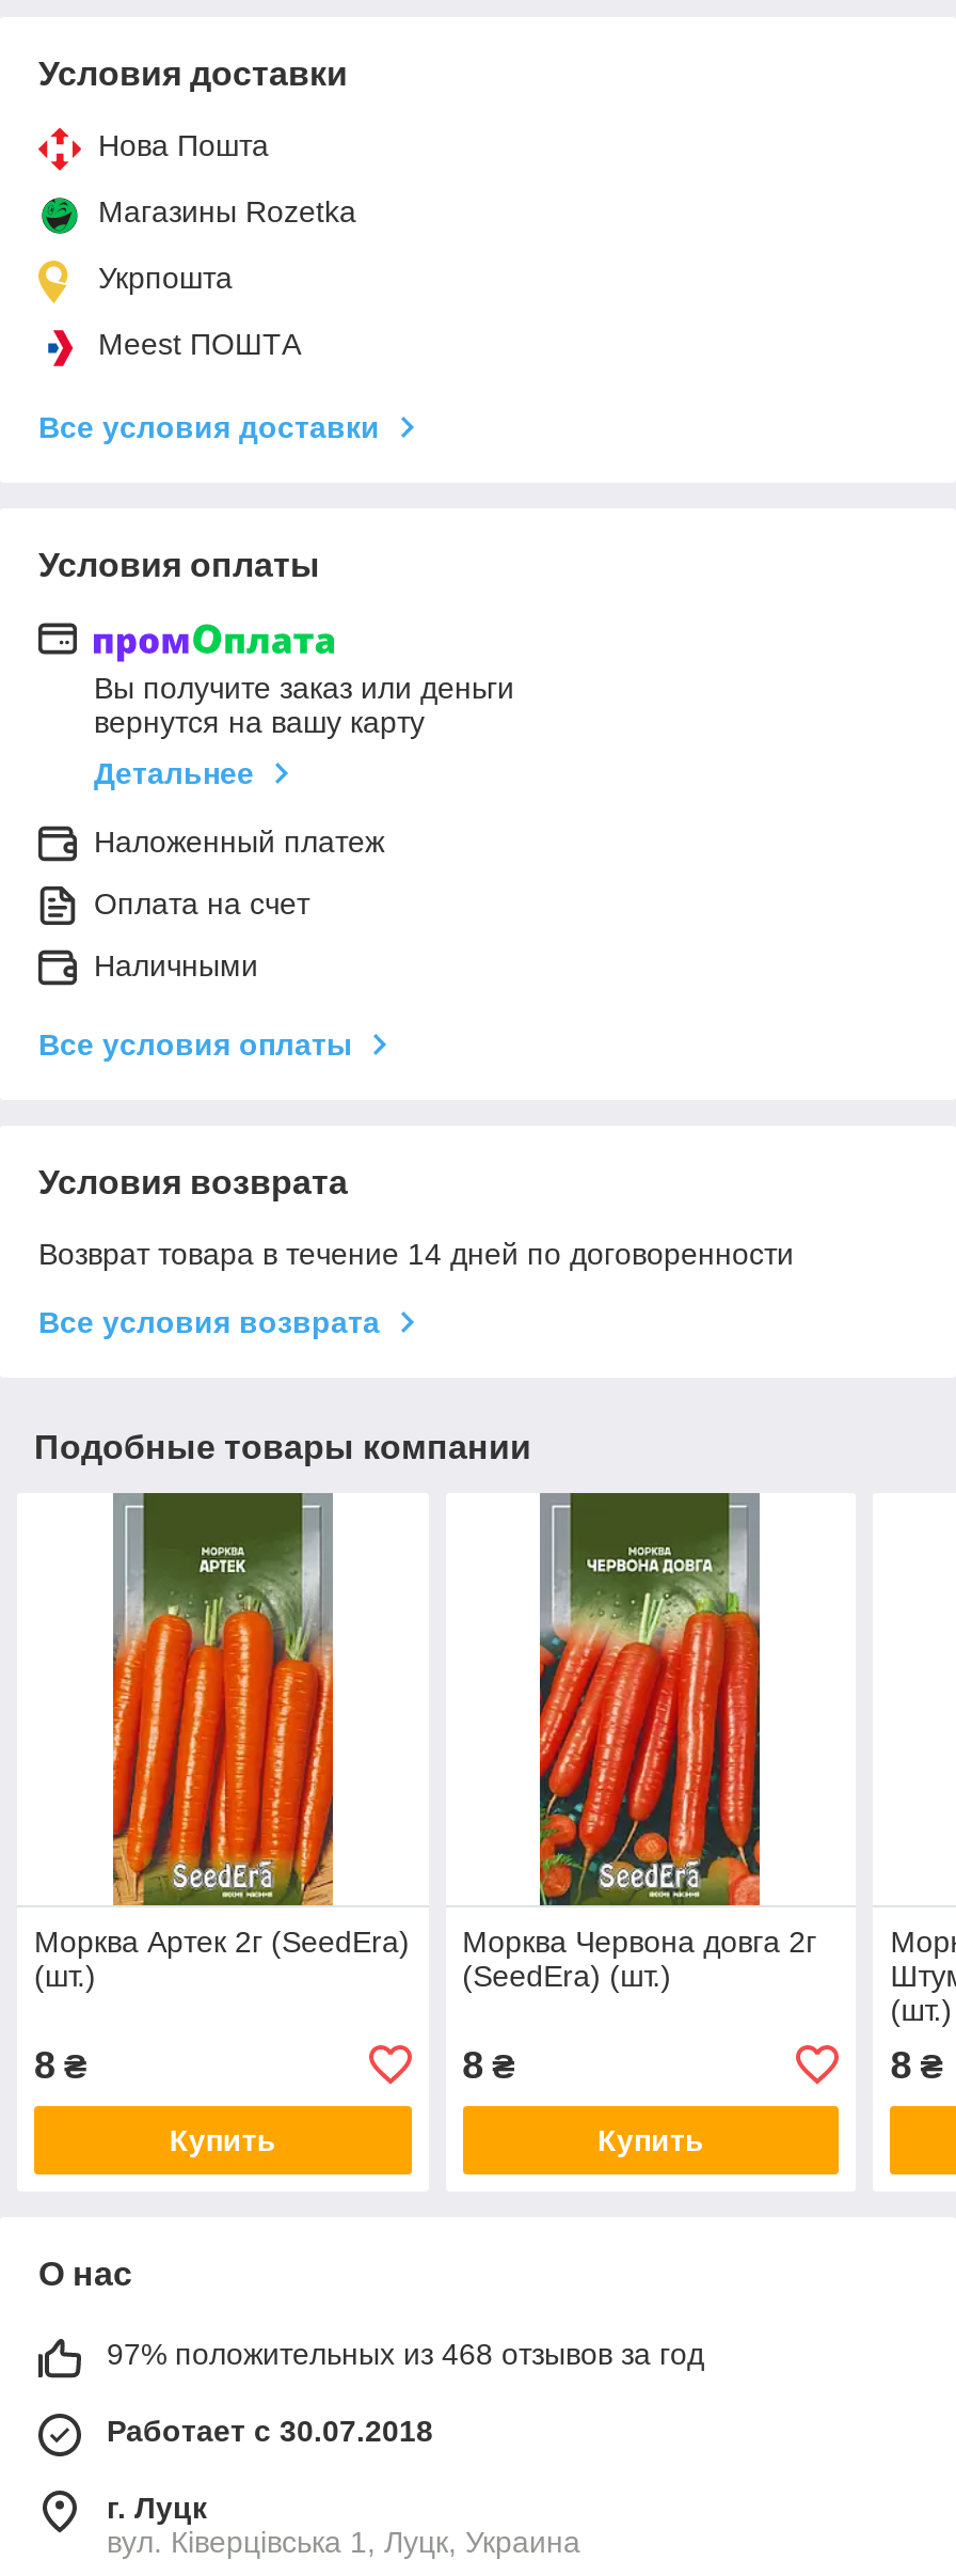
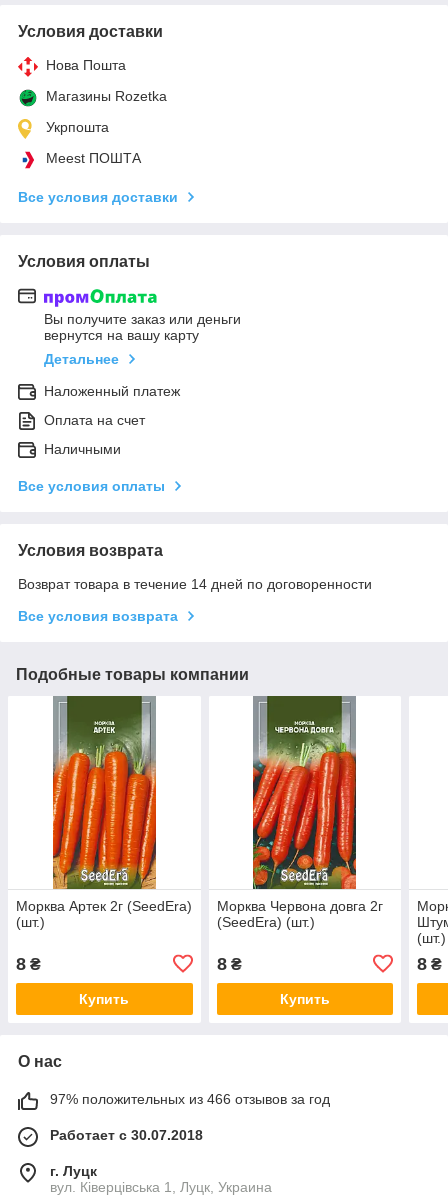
[107,2336,704,2371] 97% положительных из 468 отзывов за год -> [50,1091,330,1107] 97% положительных из 466 отзывов за год

